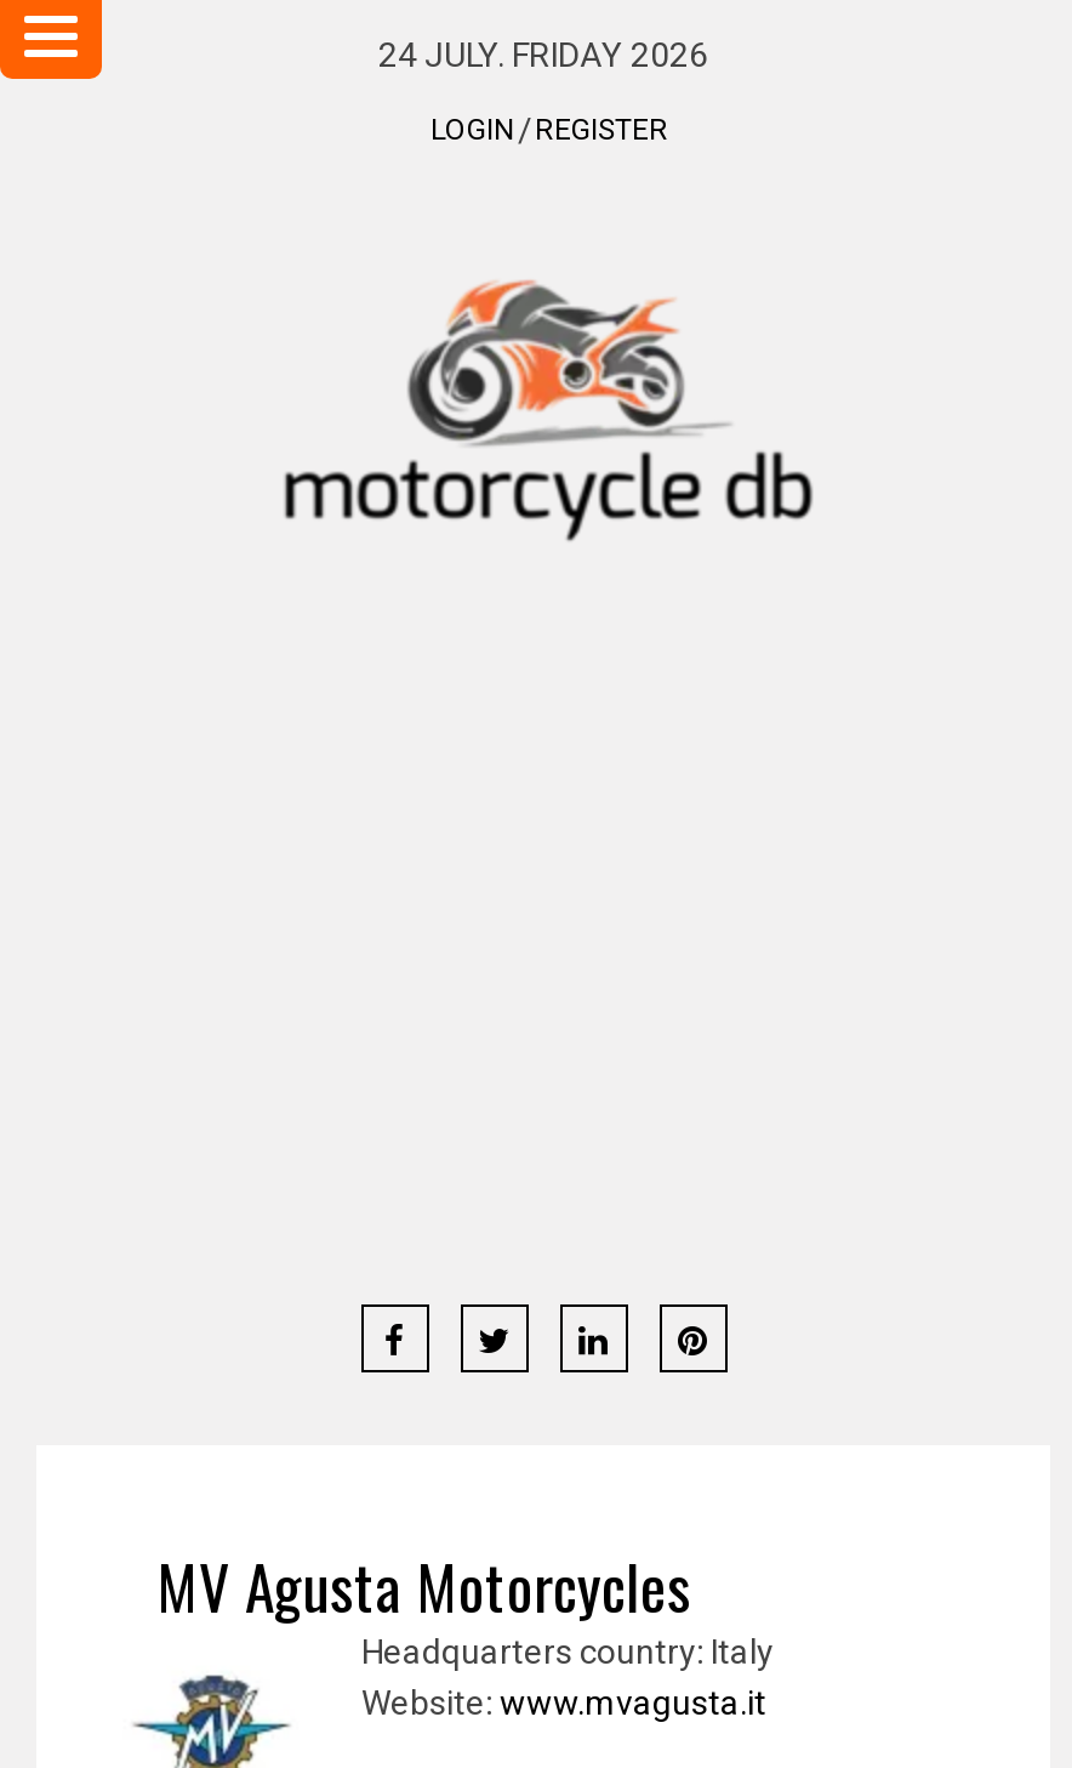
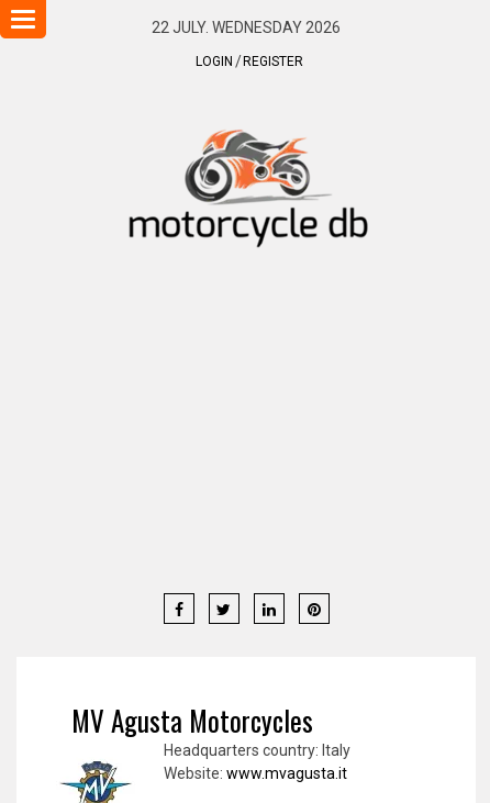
[378,35,708,74] 24 JULY. FRIDAY 2026 -> [152,19,341,36] 22 JULY. WEDNESDAY 2026

